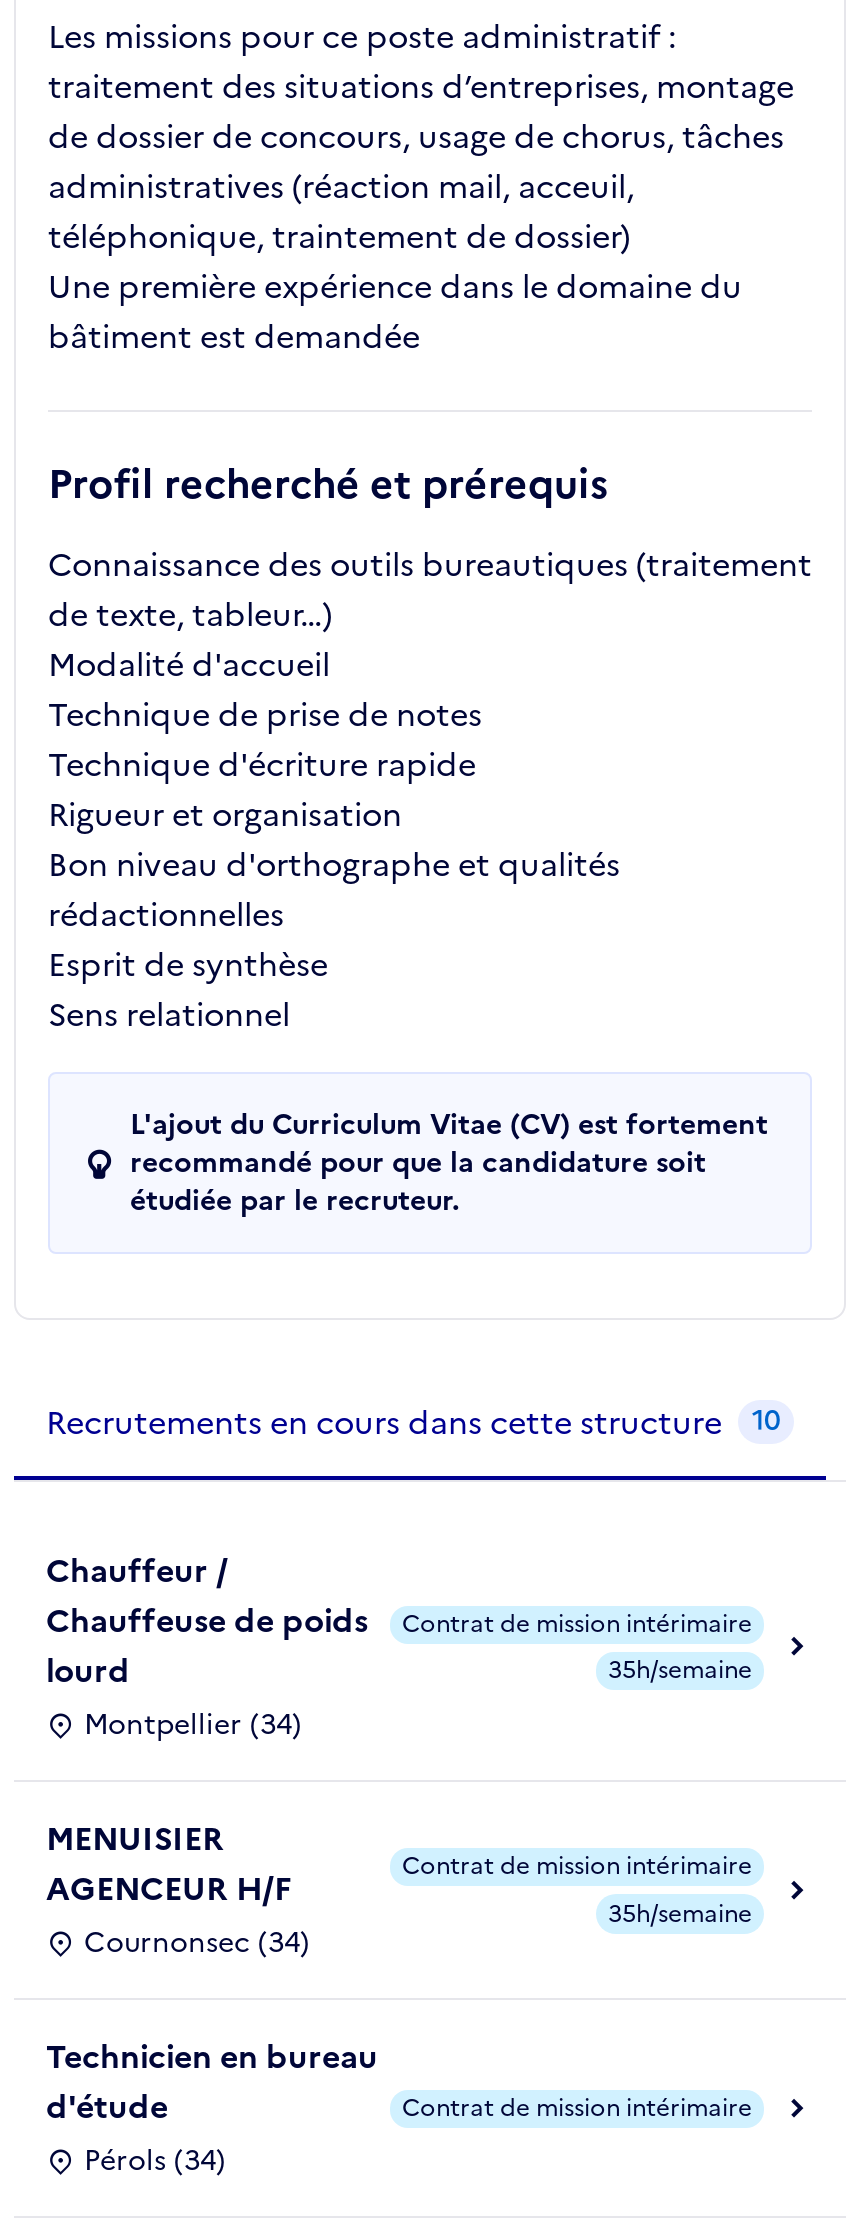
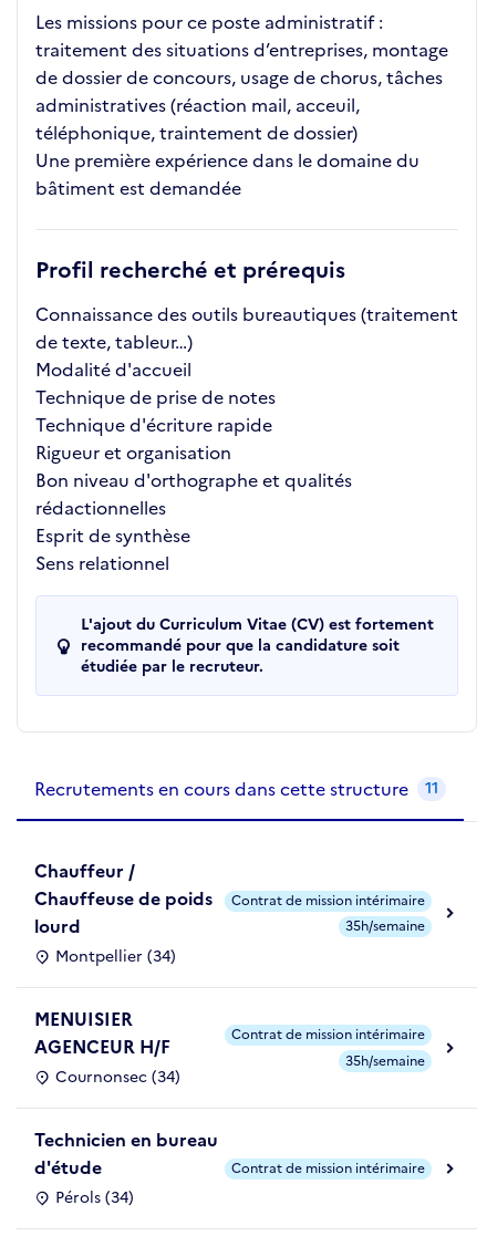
[752,1400,780,1442] 10 -> [425,777,438,800] 11

